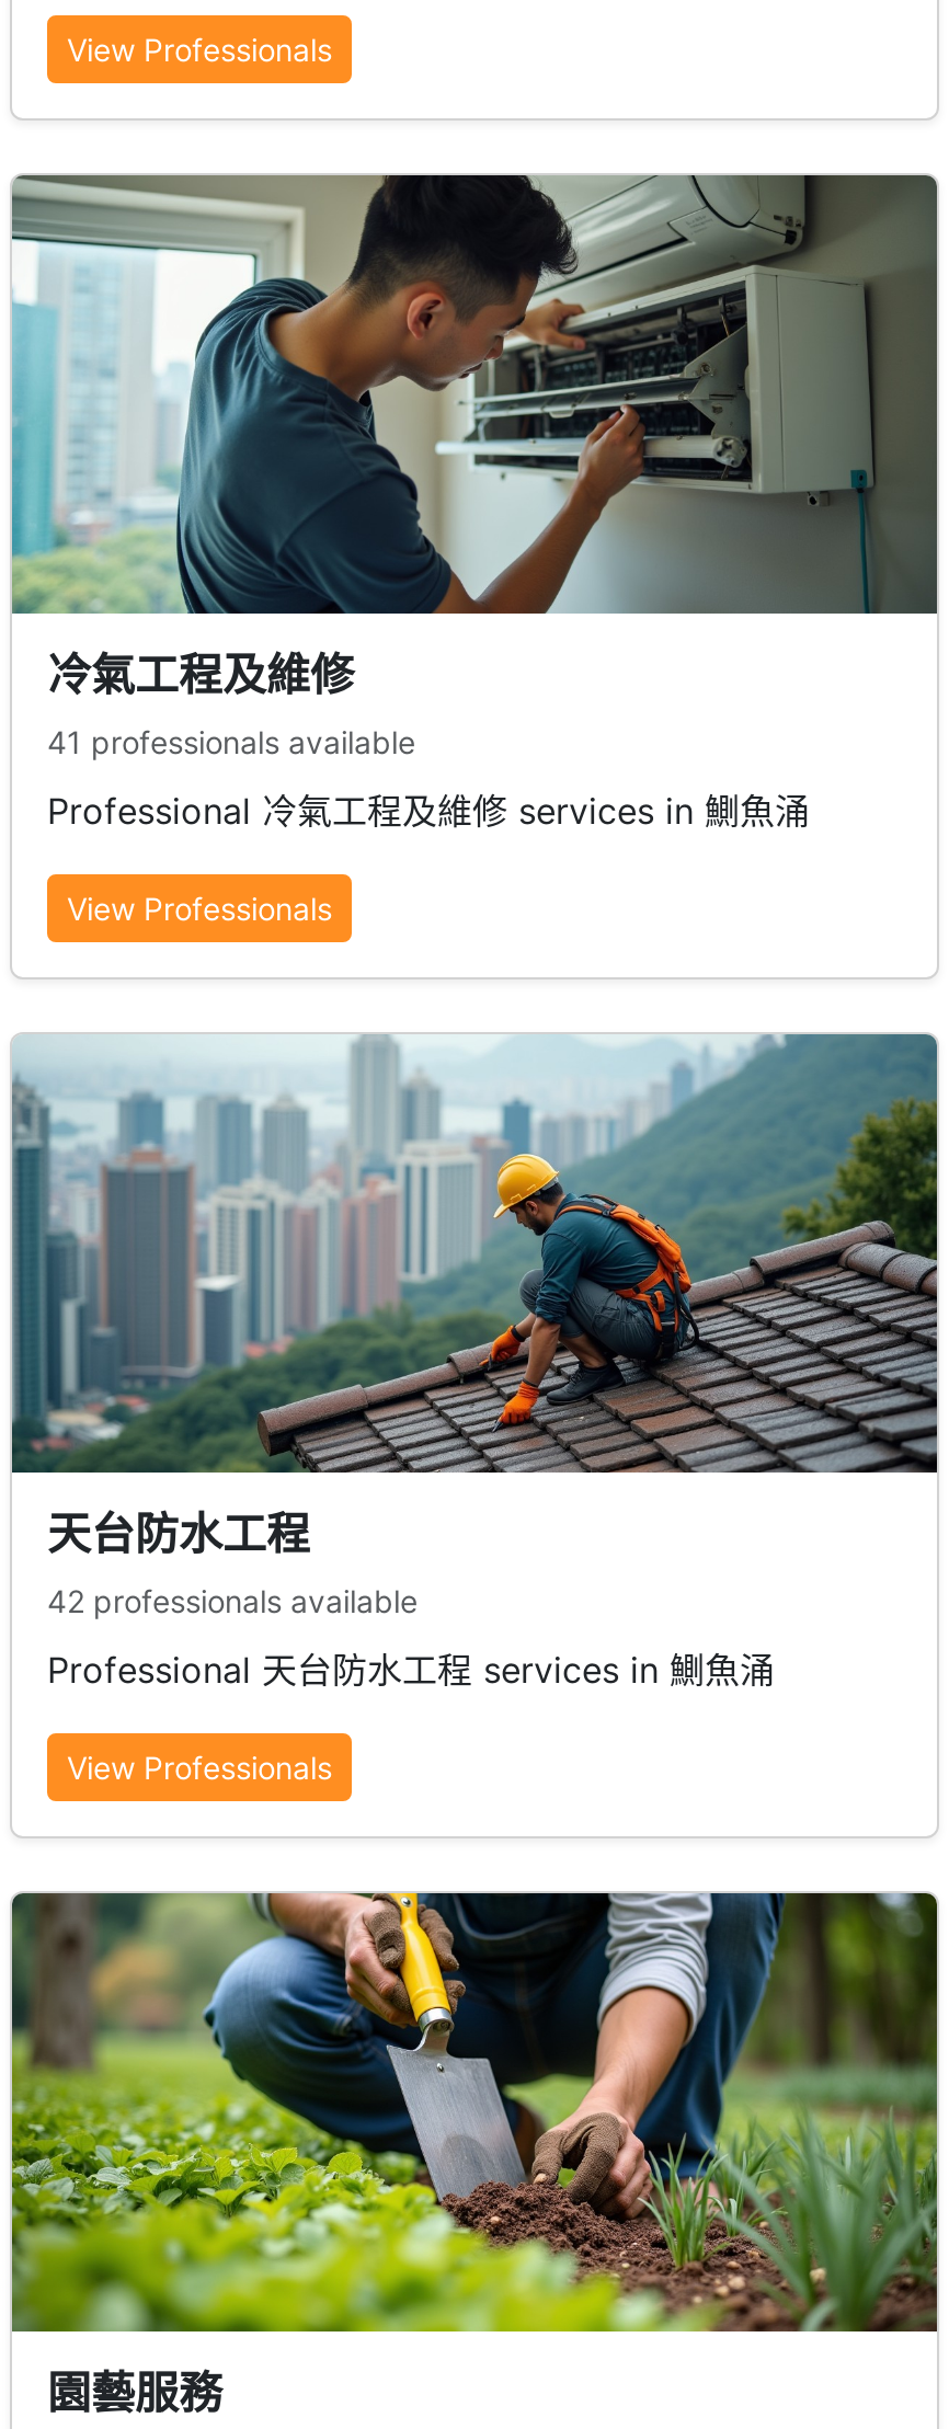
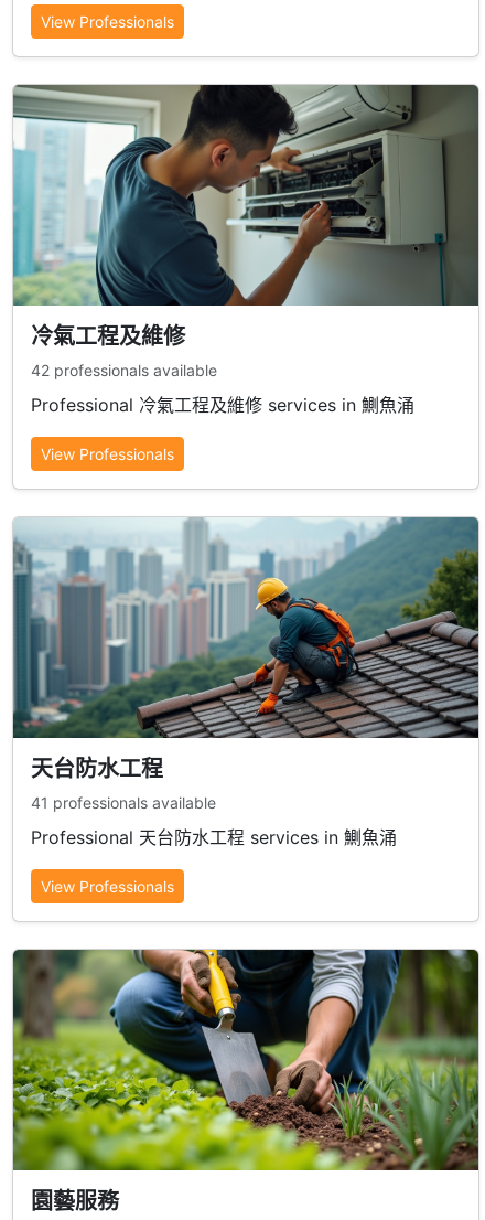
moved [47,723,415,760] -> [31,793,216,812]: 41 professionals available
moved [47,1582,418,1619] -> [31,361,217,379]: 42 professionals available

